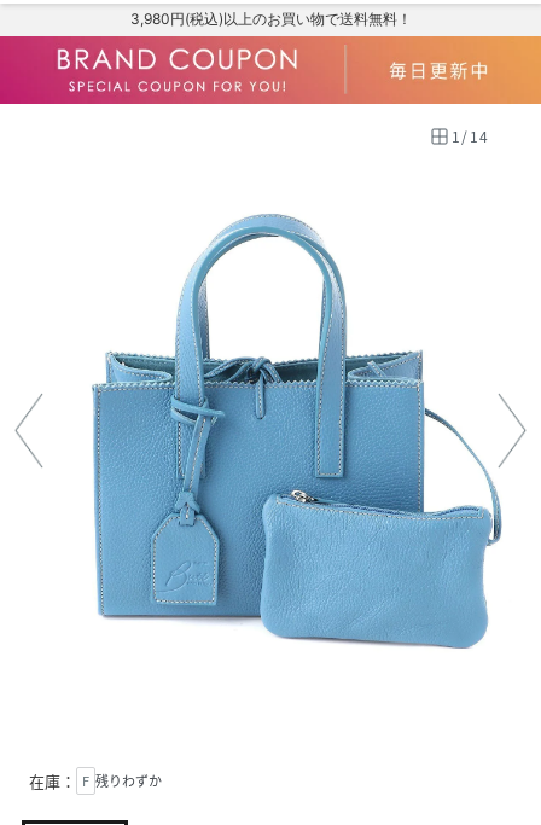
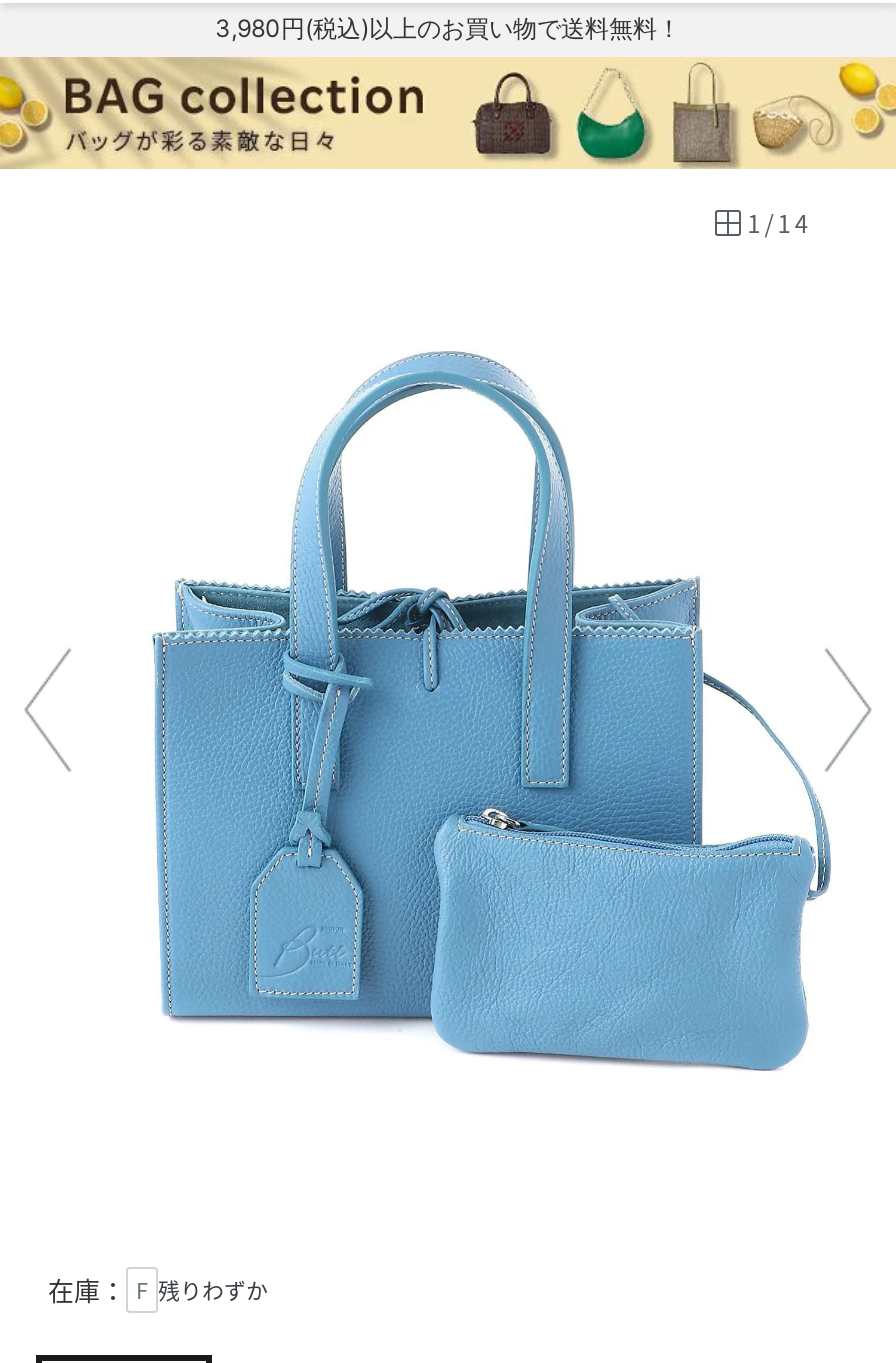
[4,35,537,105] [image] -> [6,57,890,171] [image]

